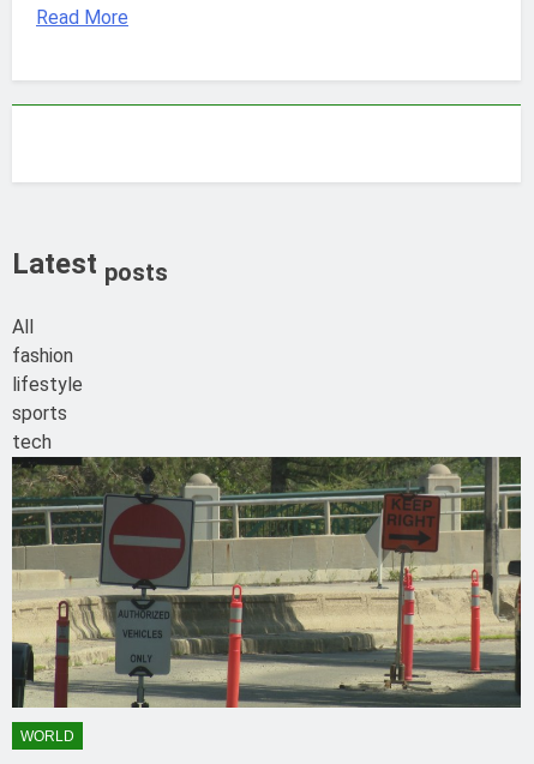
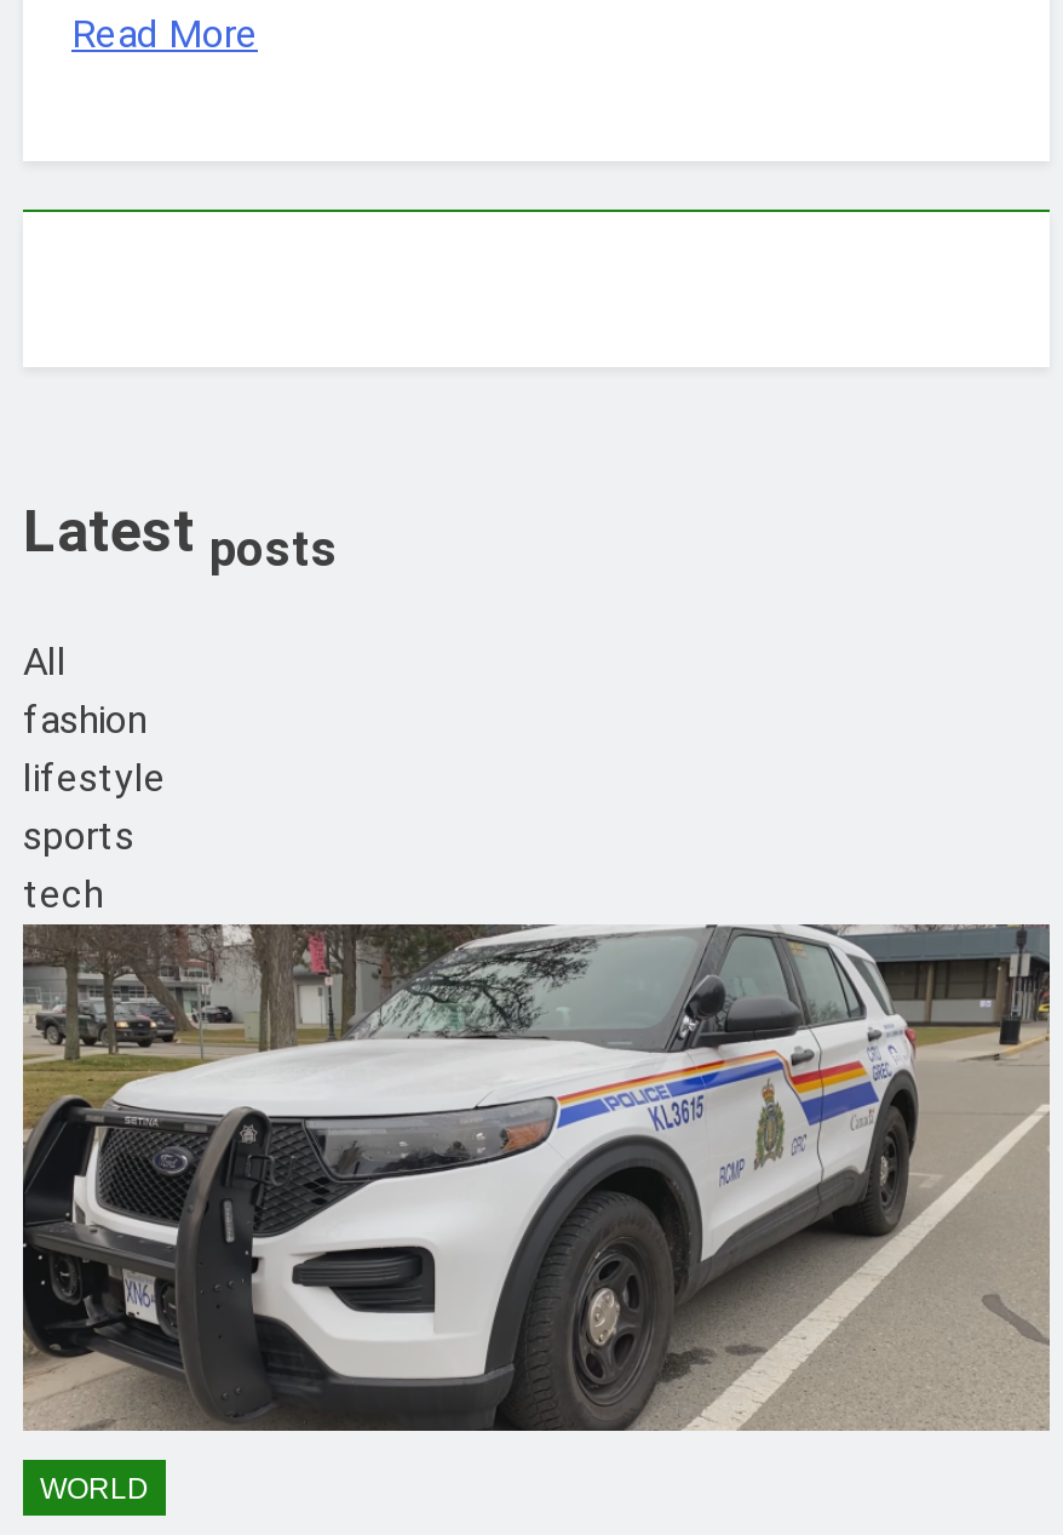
[11,456,521,709] [image] -> [21,923,1050,1432] [image]

